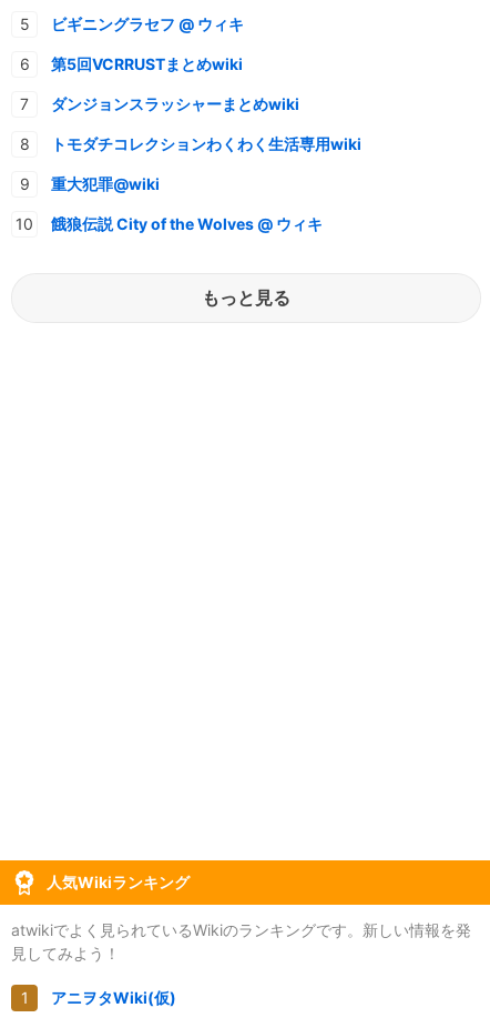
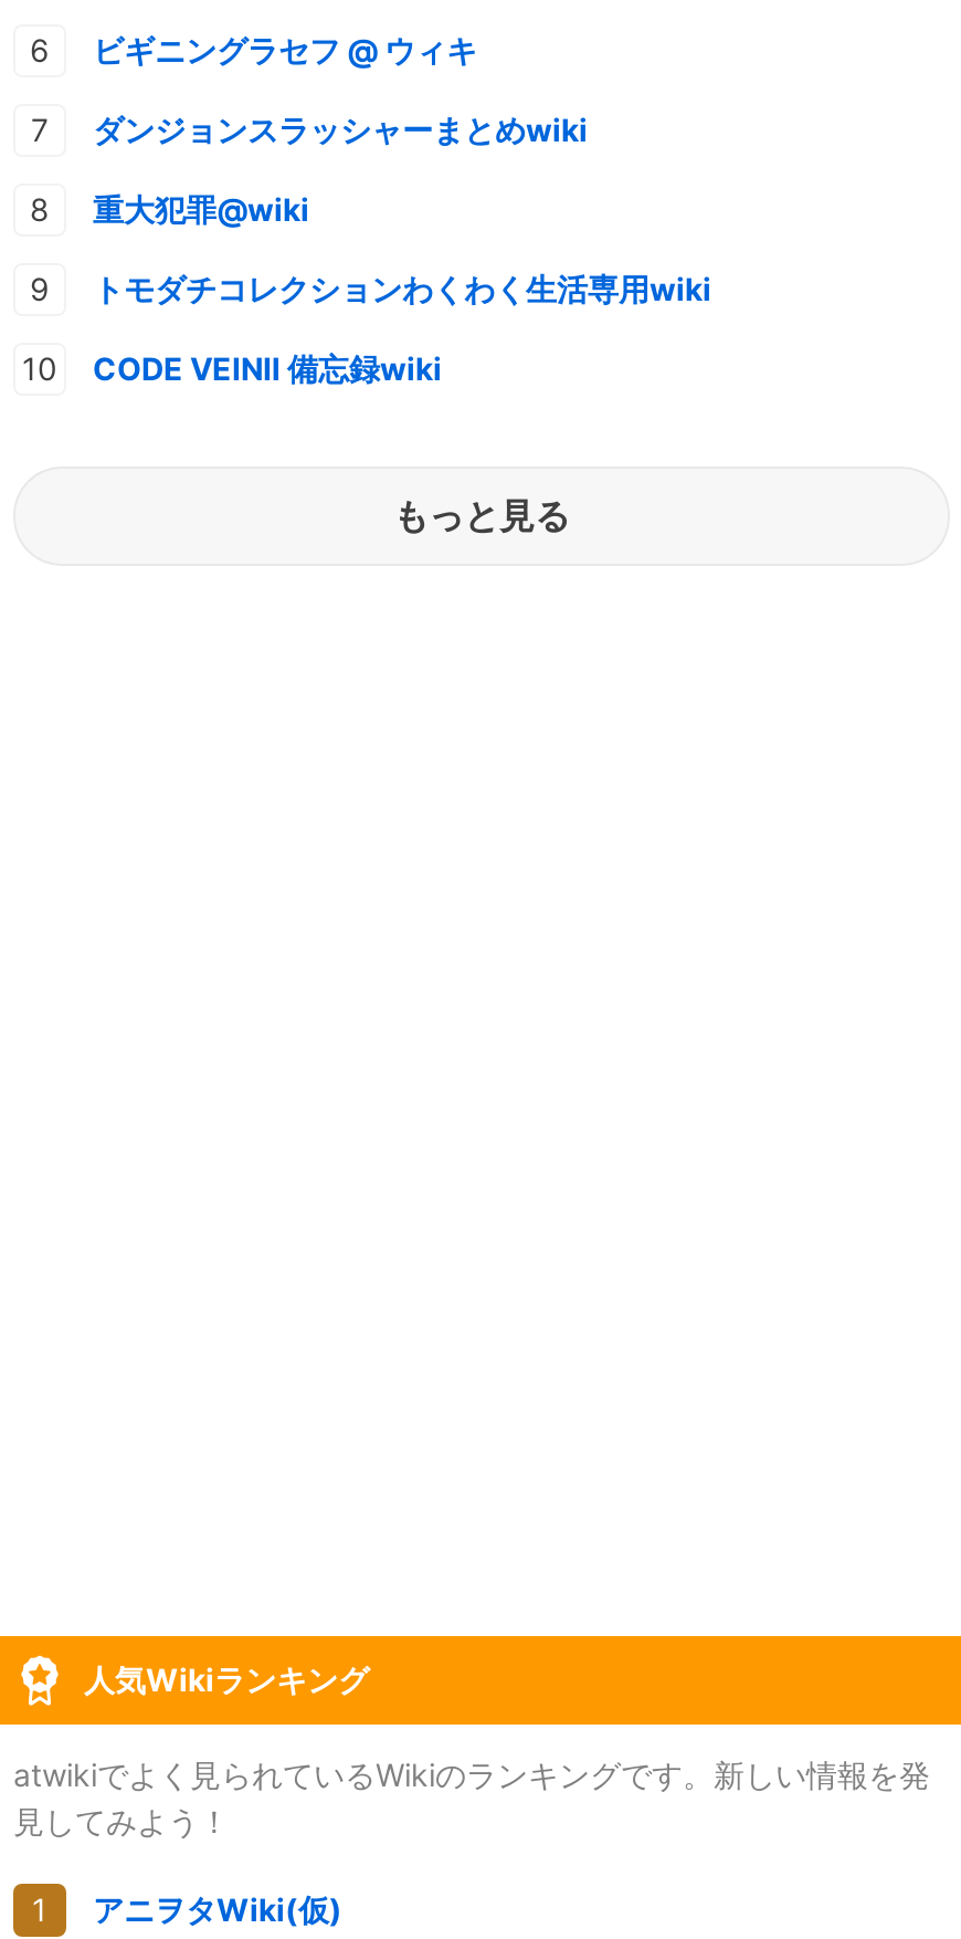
[51,54,243,73] 第5回VCRRUSTまとめwiki -> none
moved [51,174,160,193] -> [93,189,309,227]: 重大犯罪@wiki
[51,214,323,233] 餓狼伝説 City of the Wolves @ ウィキ -> [93,348,442,386] CODE VEINⅡ 備忘録wiki

